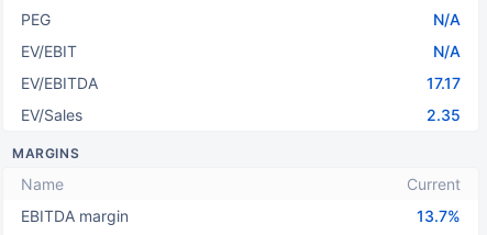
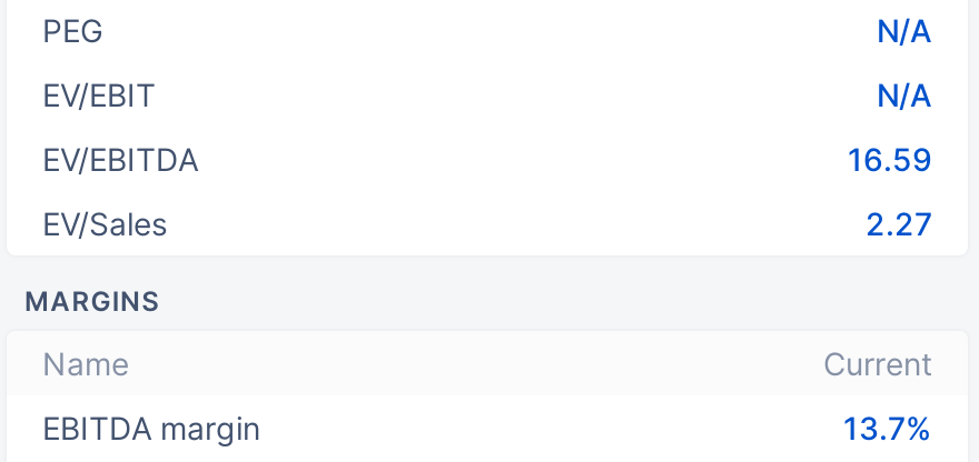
[427,74,461,92] 17.17 -> [848,140,932,178] 16.59
[427,106,461,124] 2.35 -> [866,205,932,242] 2.27

